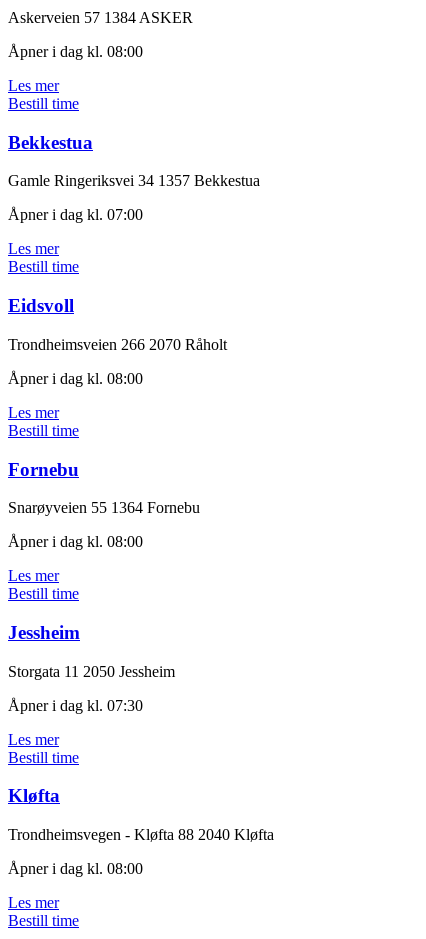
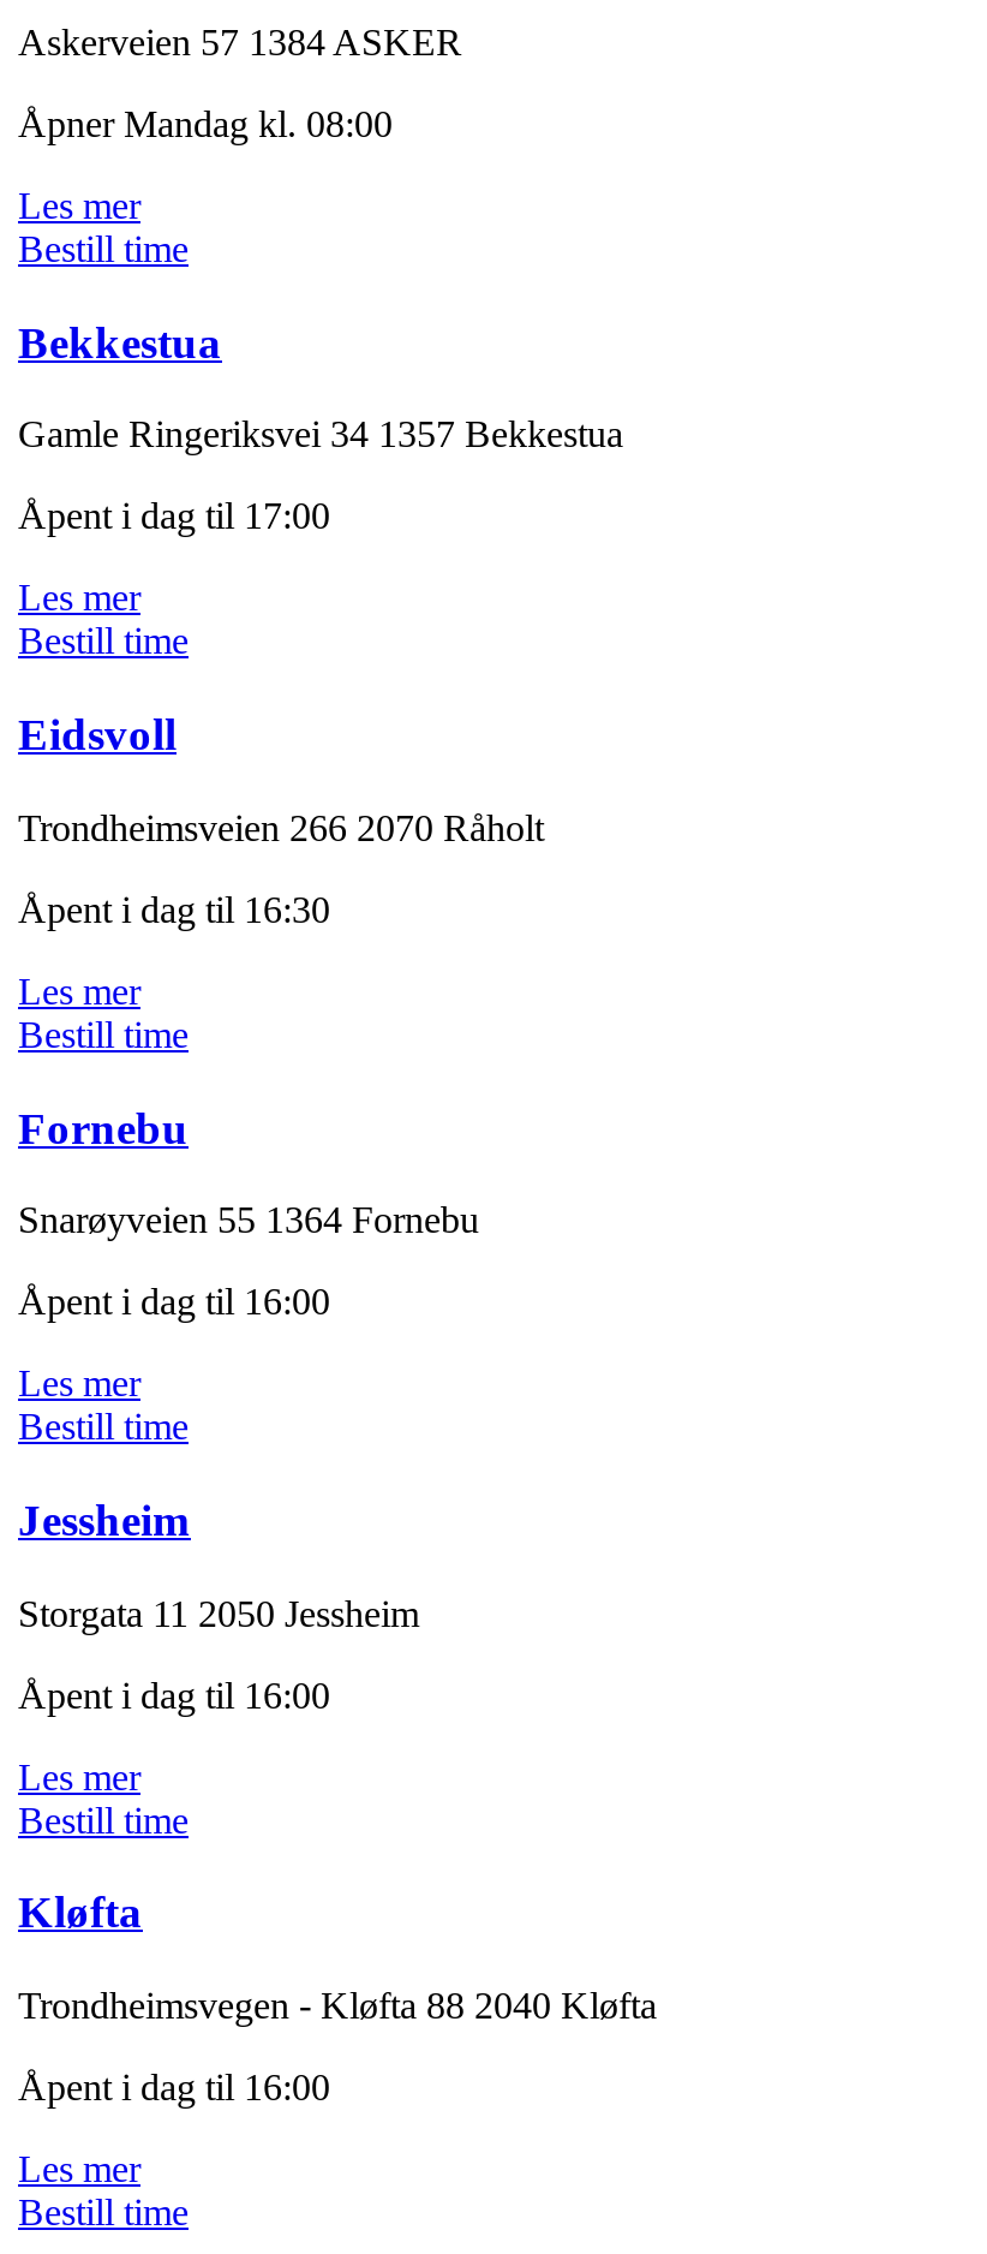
[8,43,143,60] Åpner i dag kl. 08:00 -> [18,103,393,144] Åpner Mandag kl. 08:00
[8,206,143,223] Åpner i dag kl. 07:00 -> [18,496,330,537] Åpent i dag til 17:00
[8,370,143,387] Åpner i dag kl. 08:00 -> [18,889,330,929] Åpent i dag til 16:30
[8,533,143,550] Åpner i dag kl. 08:00 -> [18,1281,330,1322] Åpent i dag til 16:00
[8,697,143,714] Åpner i dag kl. 07:30 -> [18,1674,330,1715] Åpent i dag til 16:00
[8,860,143,877] Åpner i dag kl. 08:00 -> [18,2067,330,2108] Åpent i dag til 16:00

